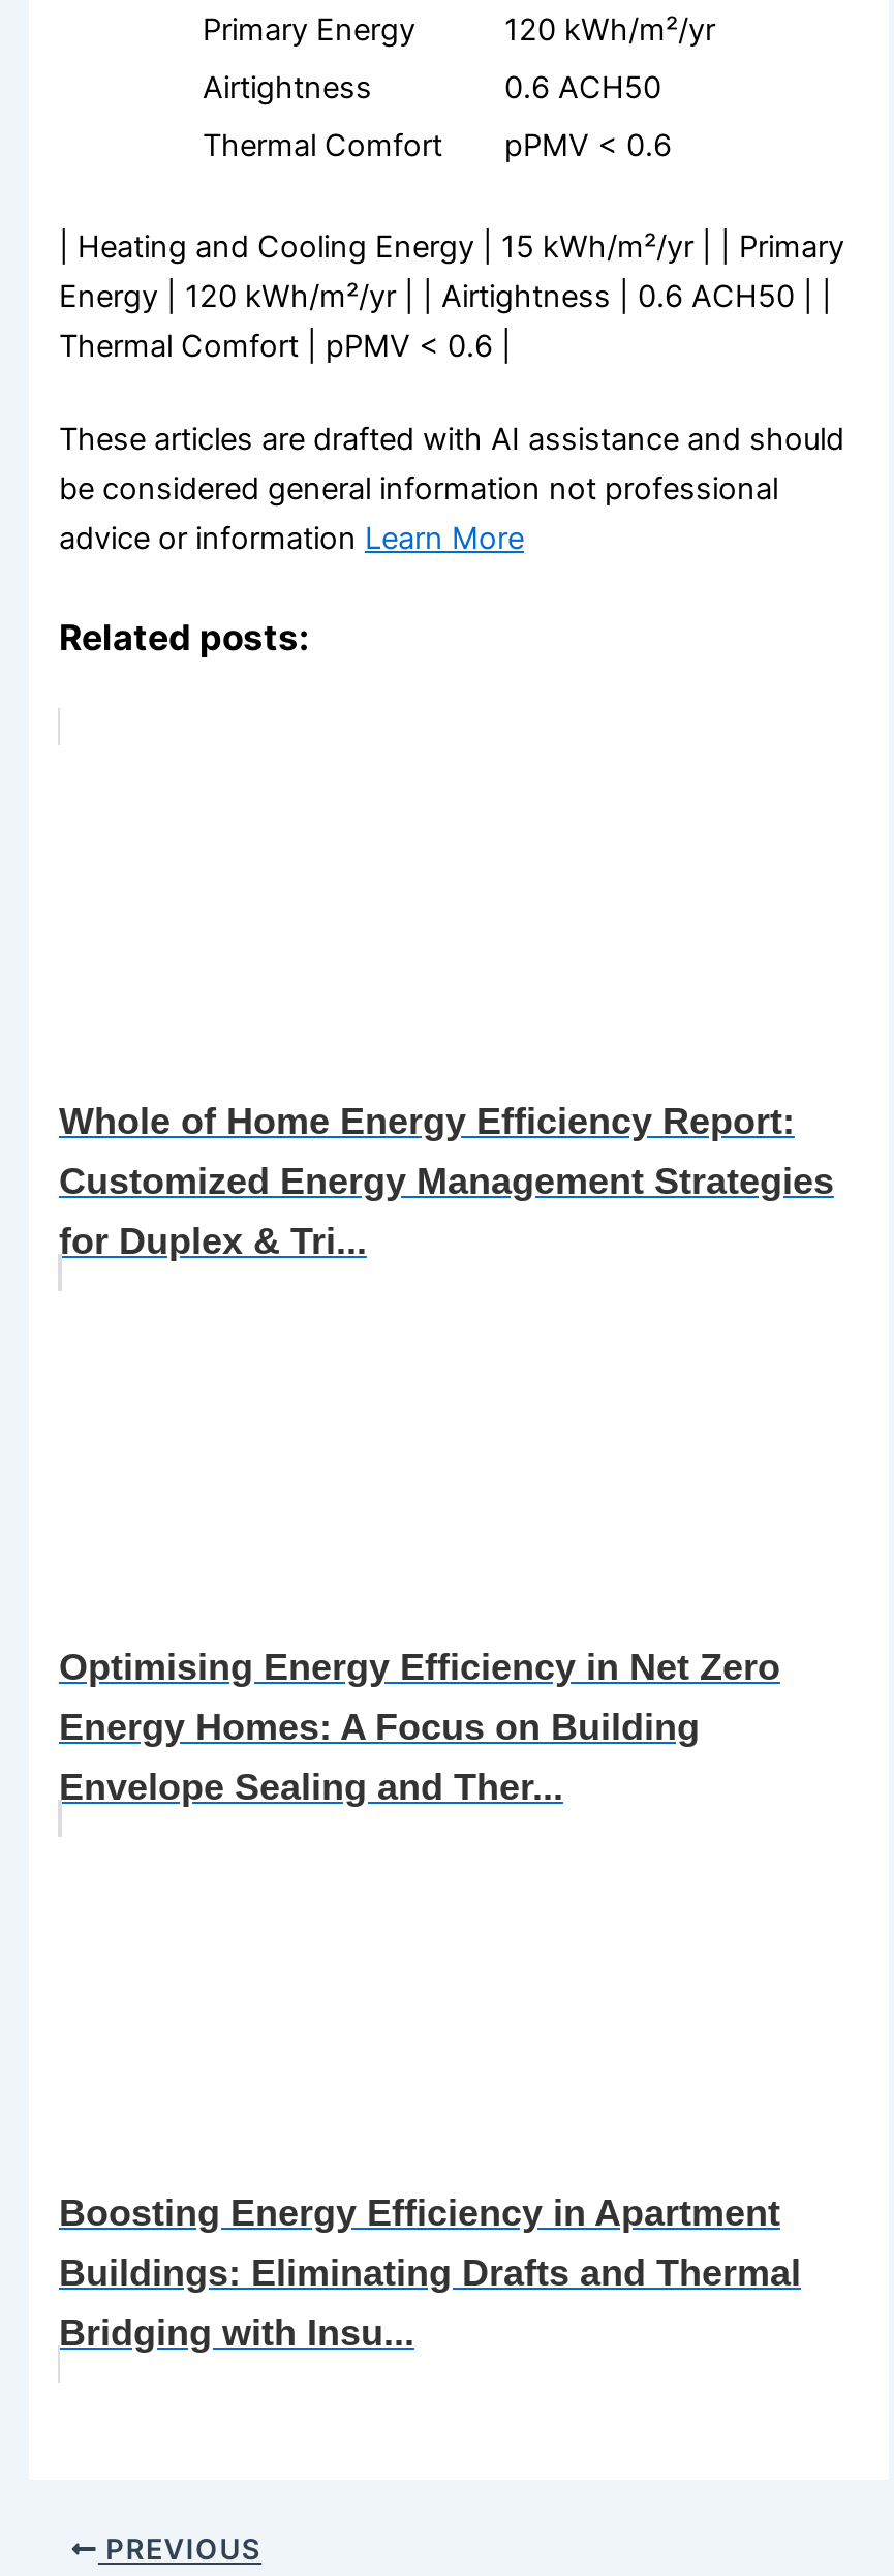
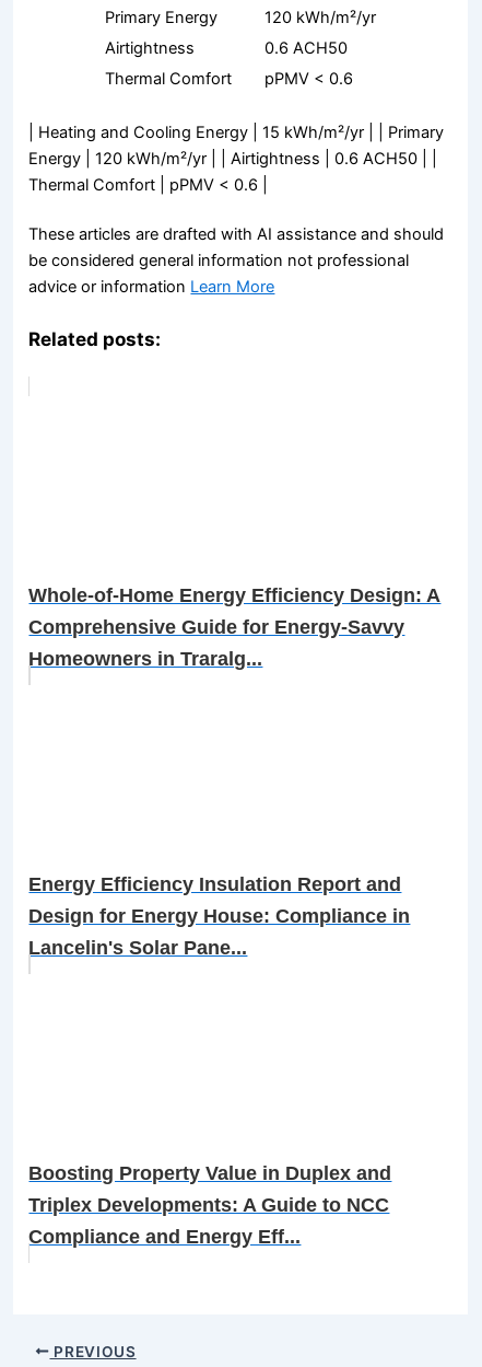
[59,1102,834,1263] Whole of Home Energy Efficiency Report: | Customized Energy Management Strategies | for Duplex & Tri... -> [29,585,441,670] Whole-of-Home Energy Efficiency Design: A | Comprehensive Guide for Energy-Savvy | Homeowners in Traralg...
[59,1647,780,1808] Optimising Energy Efficiency in Net Zero | Energy Homes: A Focus on Building | Envelope Sealing and Ther... -> [29,874,410,959] Energy Efficiency Insulation Report and | Design for Energy House: Compliance in | Lancelin's Solar Pane...
[59,2193,801,2354] Boosting Energy Efficiency in Apartment | Buildings: Eliminating Drafts and Thermal | Bridging with Insu... -> [29,1163,392,1248] Boosting Property Value in Duplex and | Triplex Developments: A Guide to NCC | Compliance and Energy Eff...

